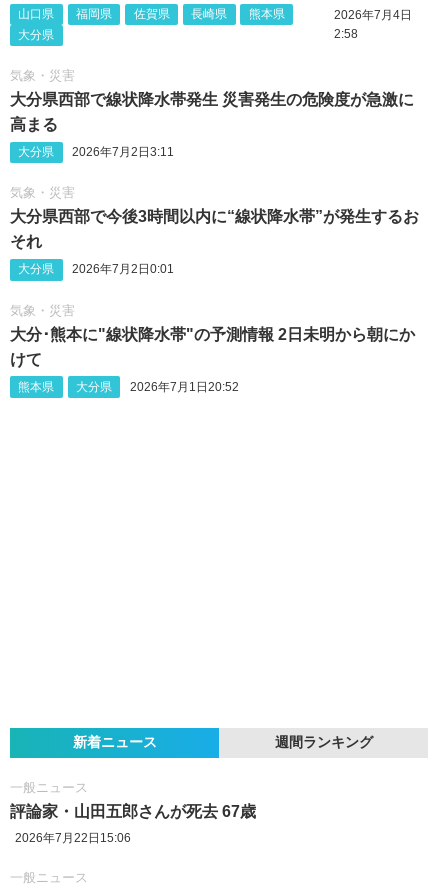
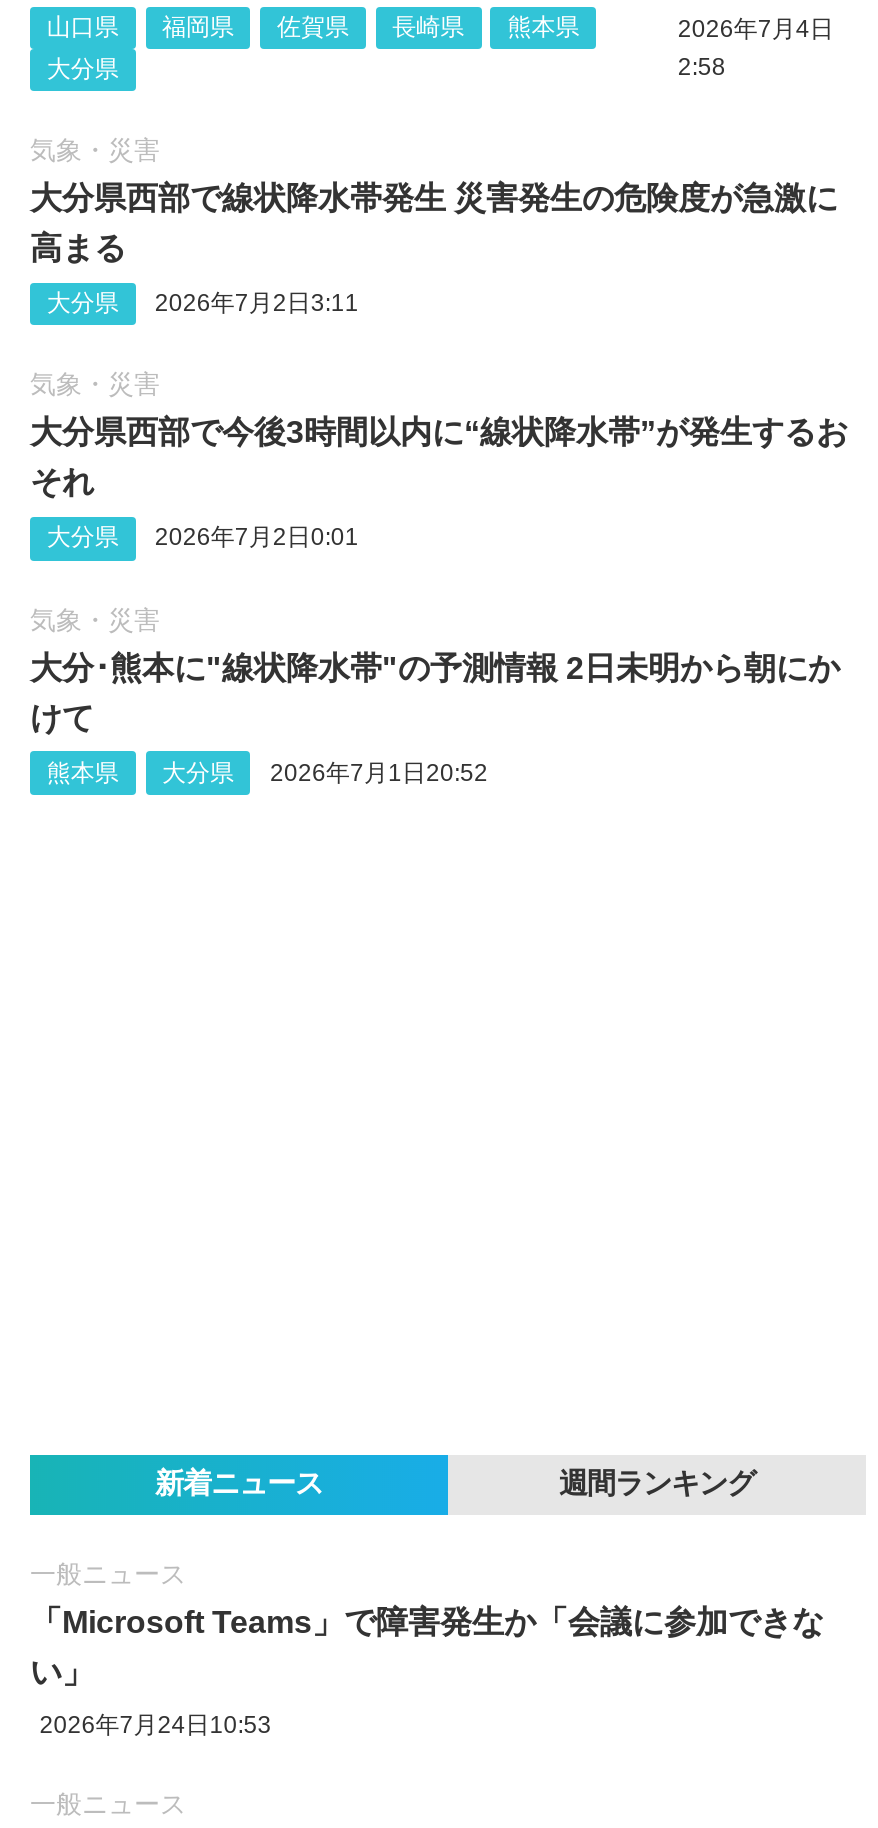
[10,803,256,845] 評論家・山田五郎さんが死去 67歳 | 2026年7月22日15:06 -> [30,1605,824,1739] 「Microsoft Teams」で障害発生か「会議に参加できな | い」 | 2026年7月24日10:53

